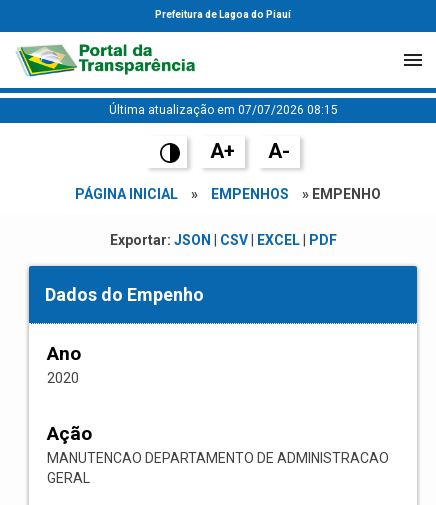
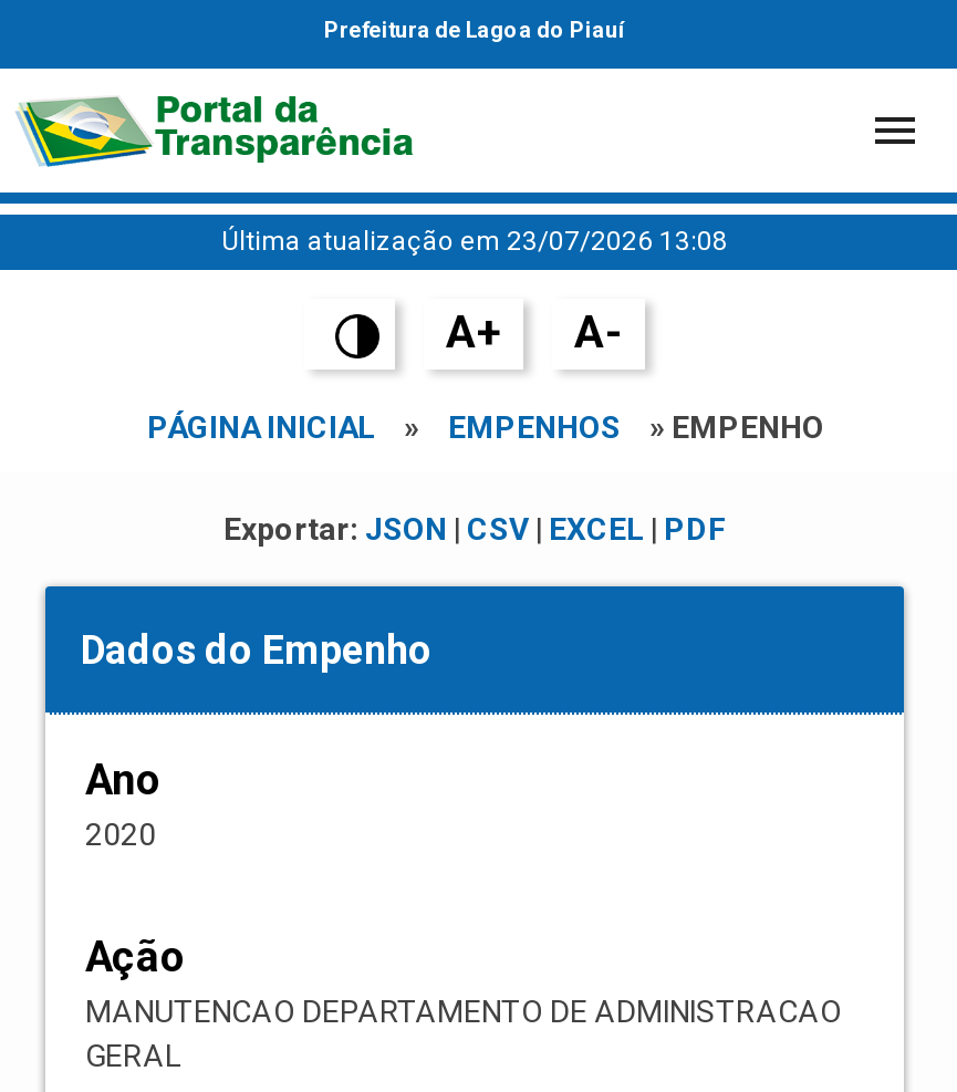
[108,103,337,117] Última atualização em 07/07/2026 08:15 -> [221,226,728,257] Última atualização em 23/07/2026 13:08

